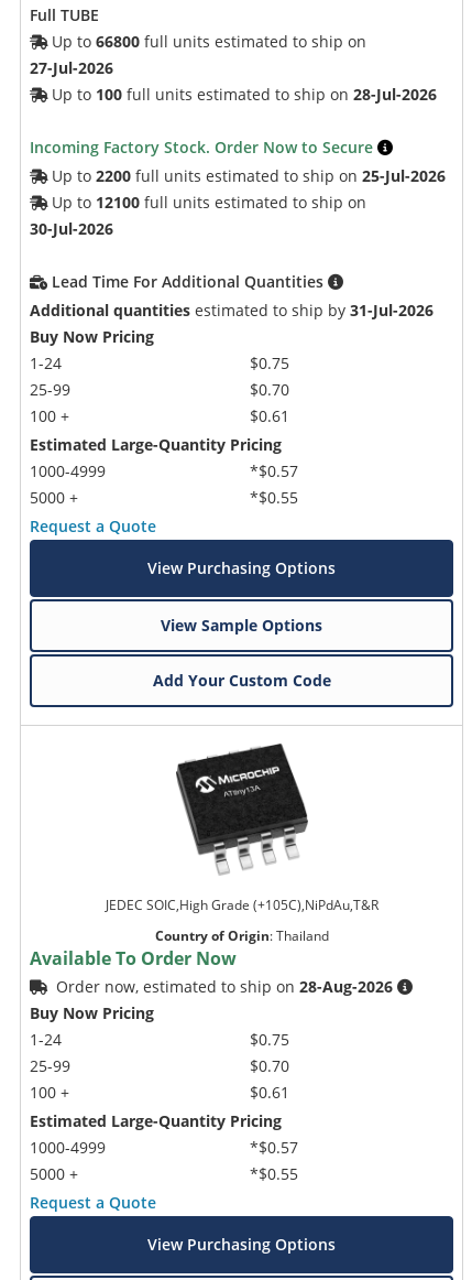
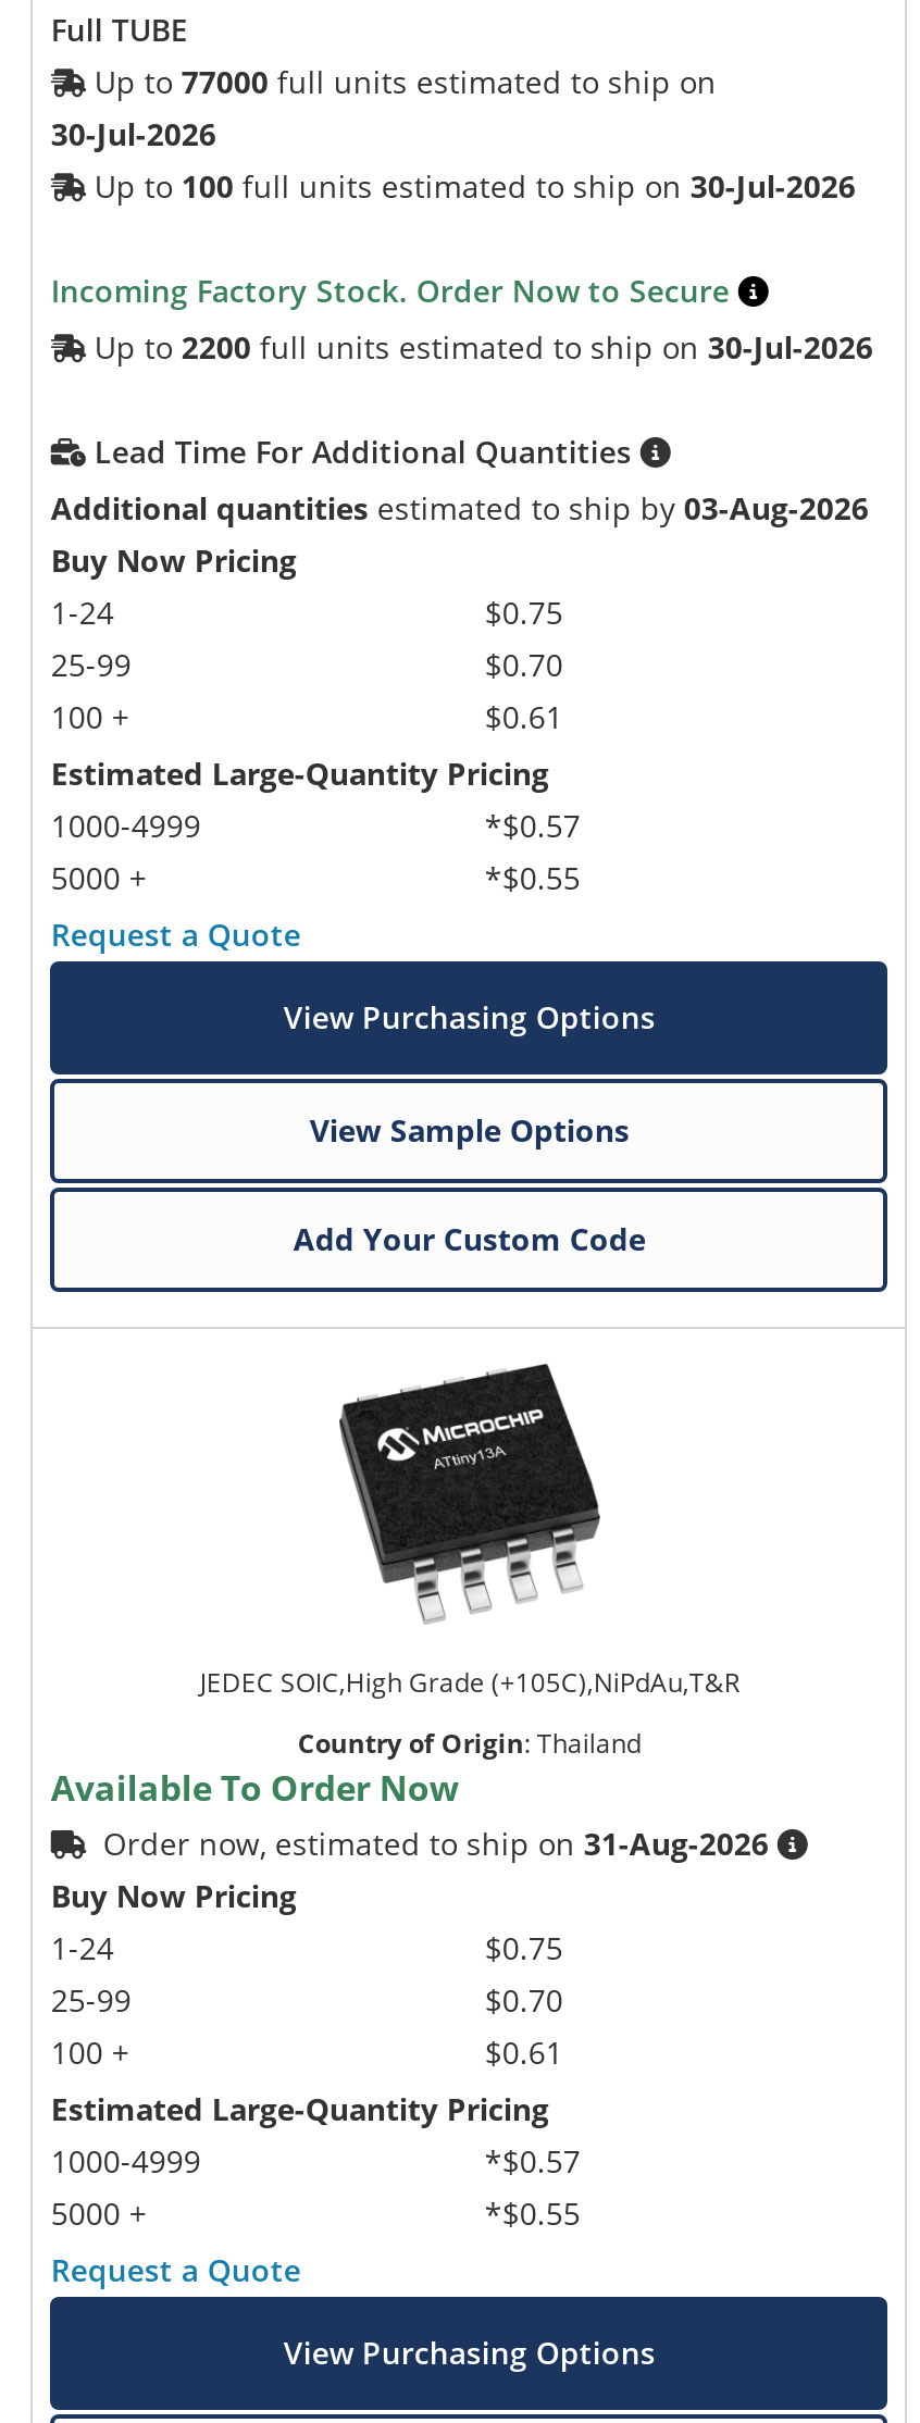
[30,31,437,104] Up to 66800 full units estimated to ship on | 27-Jul-2026 | Up to 100 full units estimated to ship on 28-Jul-2026 -> [51,60,856,206] Up to 77000 full units estimated to ship on | 30-Jul-2026 | Up to 100 full units estimated to ship on 30-Jul-2026
[30,165,446,239] Up to 2200 full units estimated to ship on 25-Jul-2026 | Up to 12100 full units estimated to ship on | 30-Jul-2026 -> [94,326,873,367] Up to 2200 full units estimated to ship on 30-Jul-2026
[30,299,434,320] Additional quantities estimated to ship by 31-Jul-2026 -> [51,487,869,528] Additional quantities estimated to ship by 03-Aug-2026
[57,976,393,997] Order now, estimated to ship on 28-Aug-2026 -> [103,1822,769,1863] Order now, estimated to ship on 31-Aug-2026

